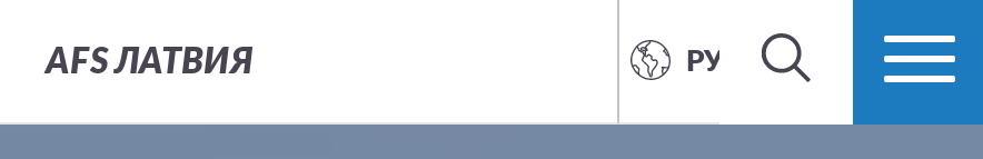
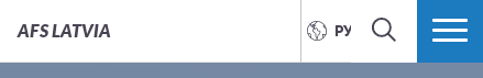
[46,32,252,83] AFS ЛАТВИЯ -> [18,17,111,42] AFS LATVIA

